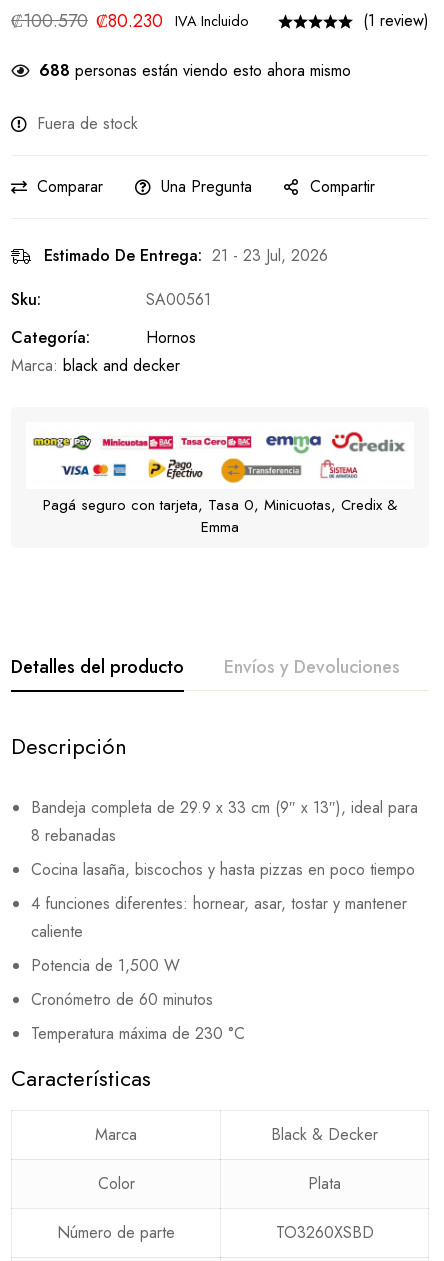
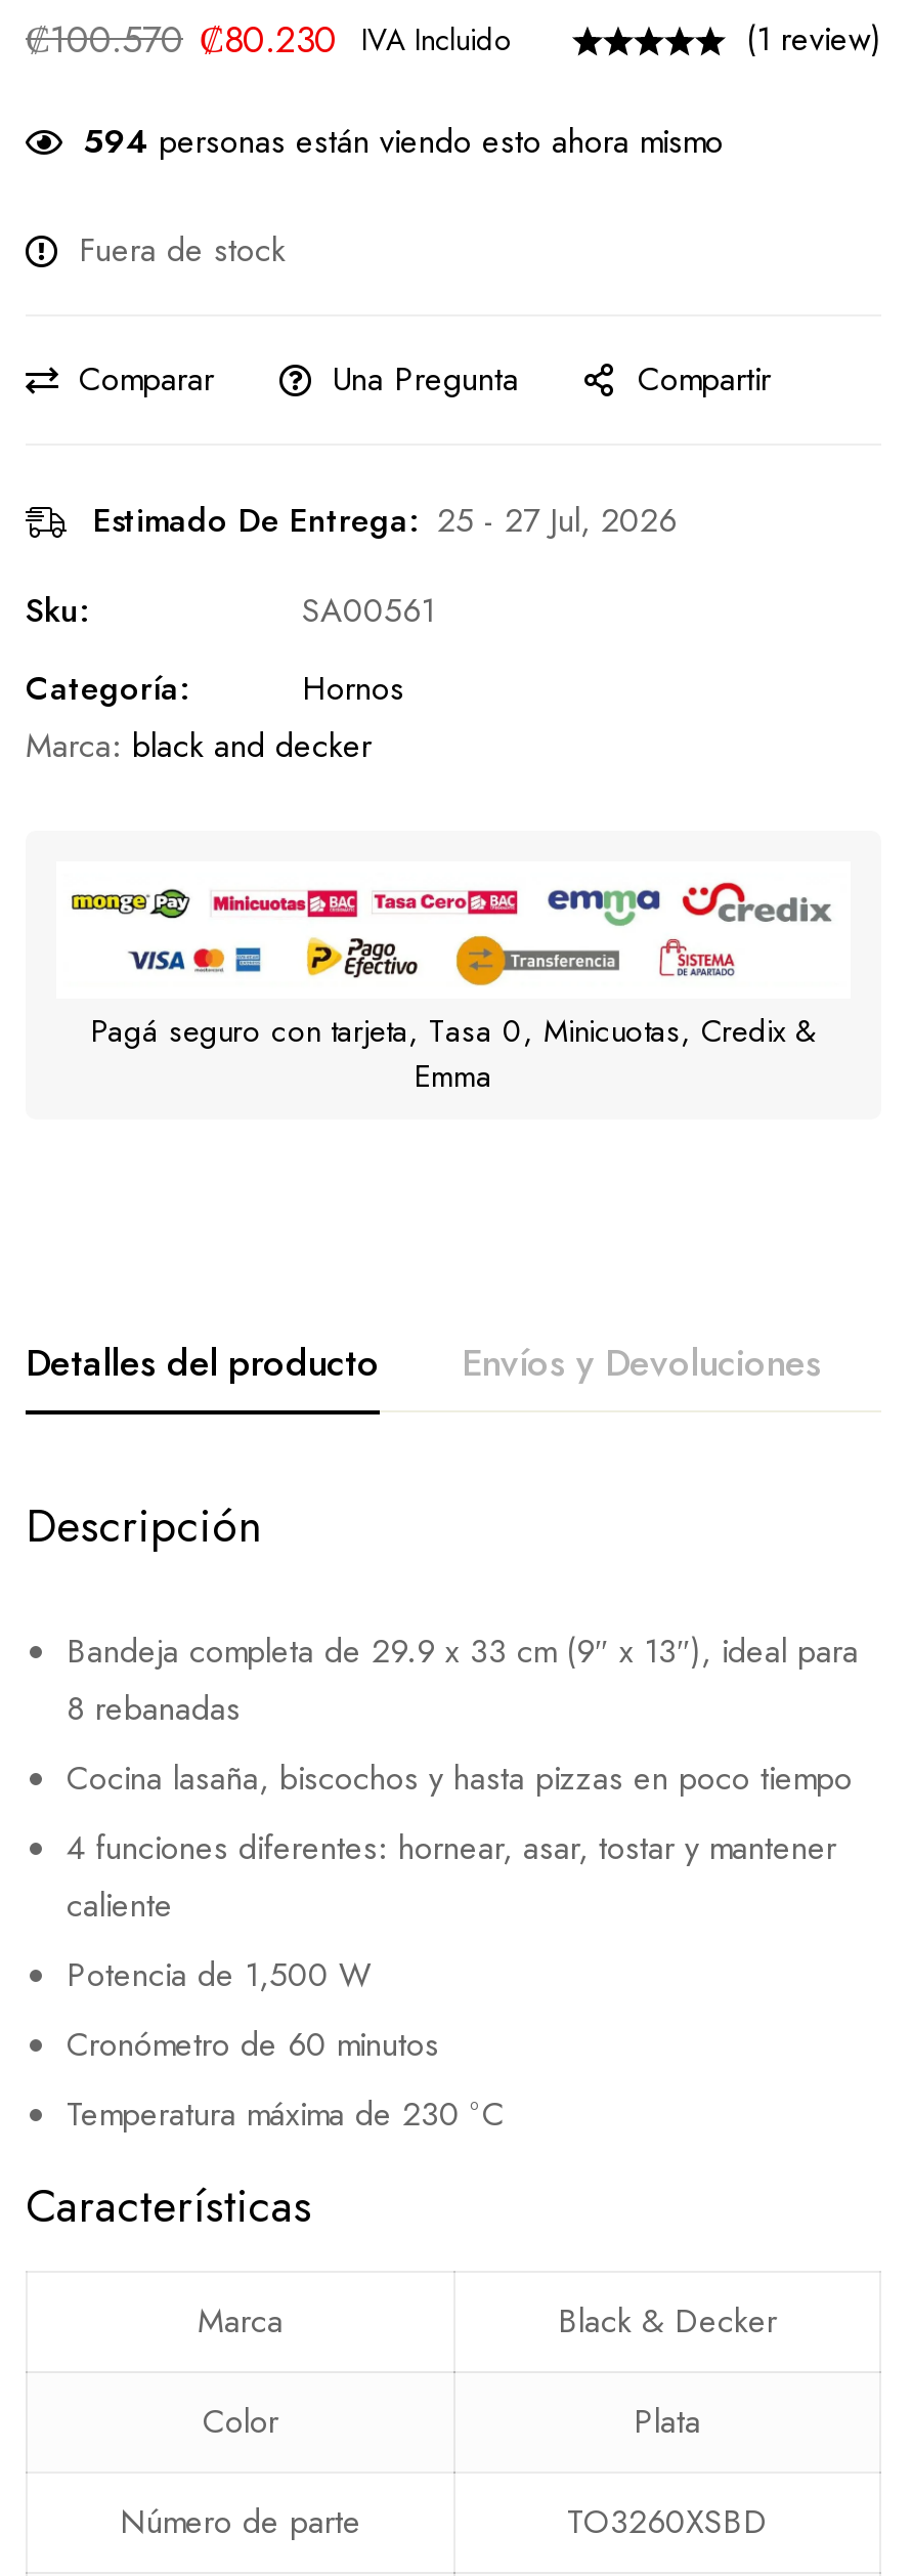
[39,59,351,82] 688 personas están viendo esto ahora mismo -> [83,118,724,165] 594 personas están viendo esto ahora mismo
[44,244,328,267] Estimado De Entrega: 21 - 23 Jul, 2026 -> [93,497,677,544] Estimado De Entrega: 25 - 27 Jul, 2026

